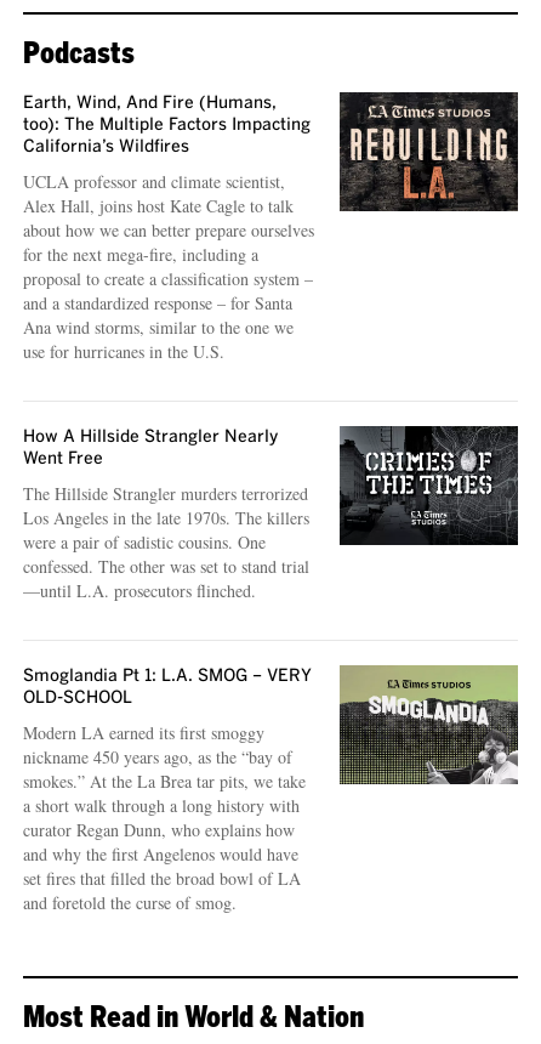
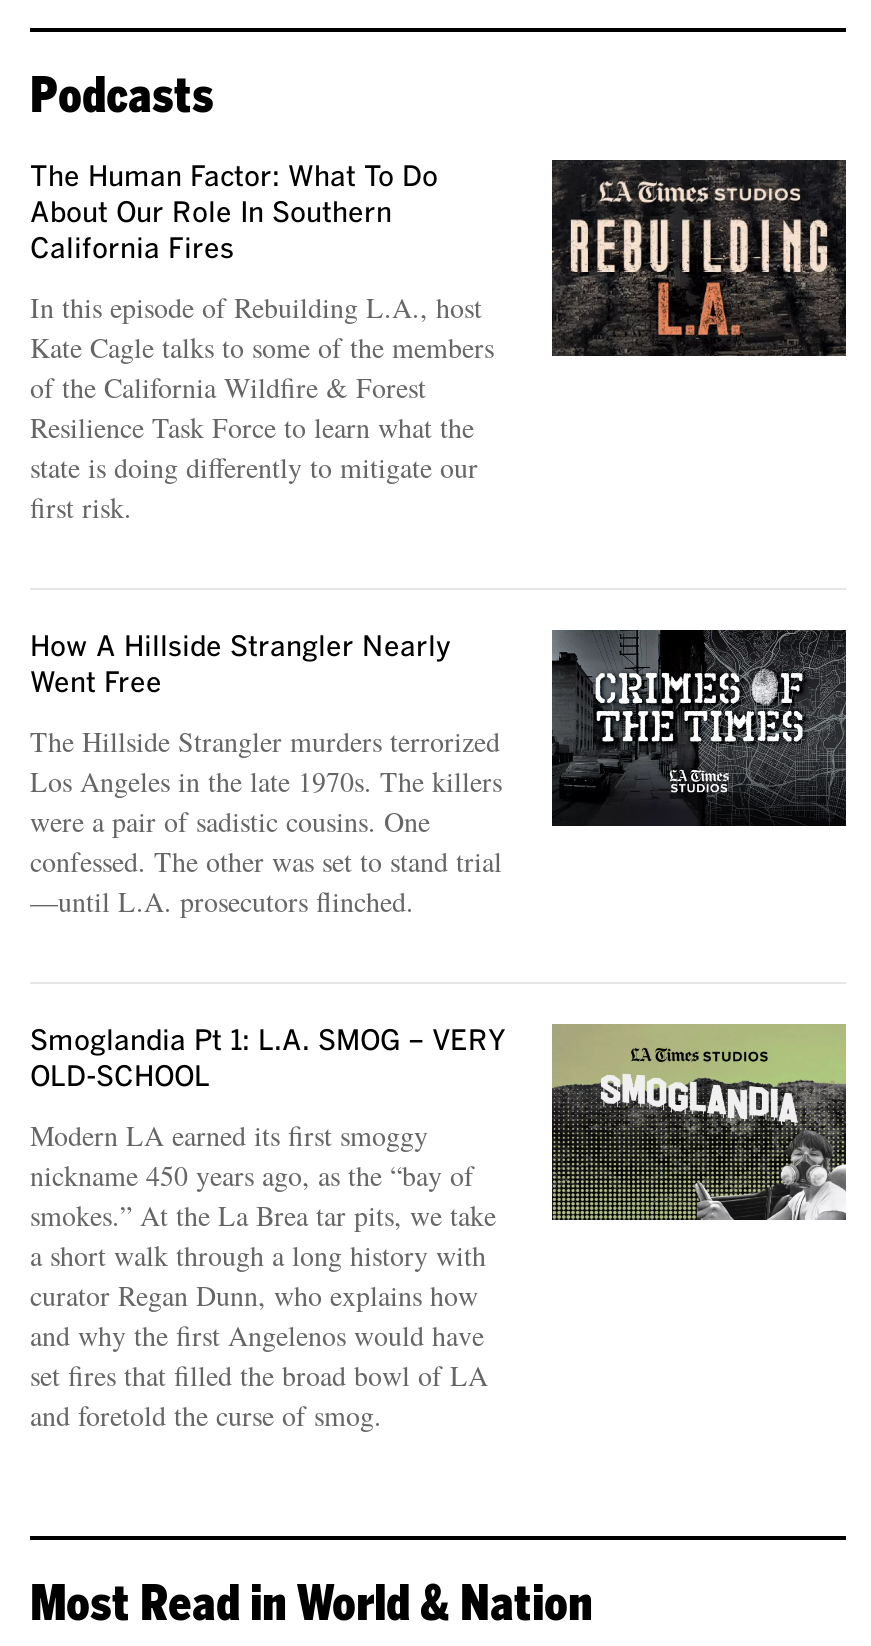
[23,95,311,155] Earth, Wind, And Fire (Humans, | too): The Multiple Factors Impacting | California’s Wildfires -> [30,164,438,264] The Human Factor: What To Do | About Our Role In Southern | California Fires
[23,170,314,363] UCLA professor and climate scientist, | Alex Hall, joins host Kate Cagle to talk | about how we can better prepare ourselves | for the next mega-fire, including a | proposal to create a classification system – | and a standardized response – for Santa | Ana wind storms, similar to the one we | use for hurricanes in the U.S. -> [30,288,494,526] In this episode of Rebuilding L.A., host | Kate Cagle talks to some of the members | of the California Wildfire & Forest | Resilience Task Force to learn what the | state is doing differently to mitigate our | first risk.

